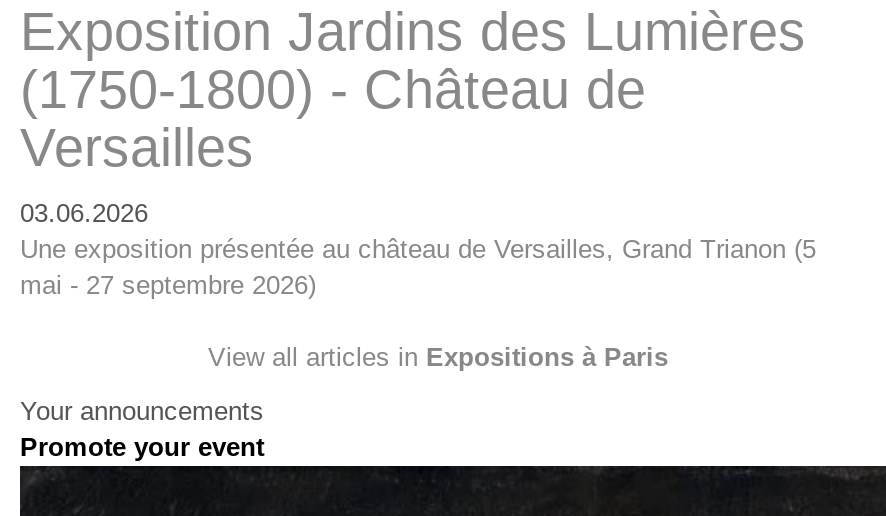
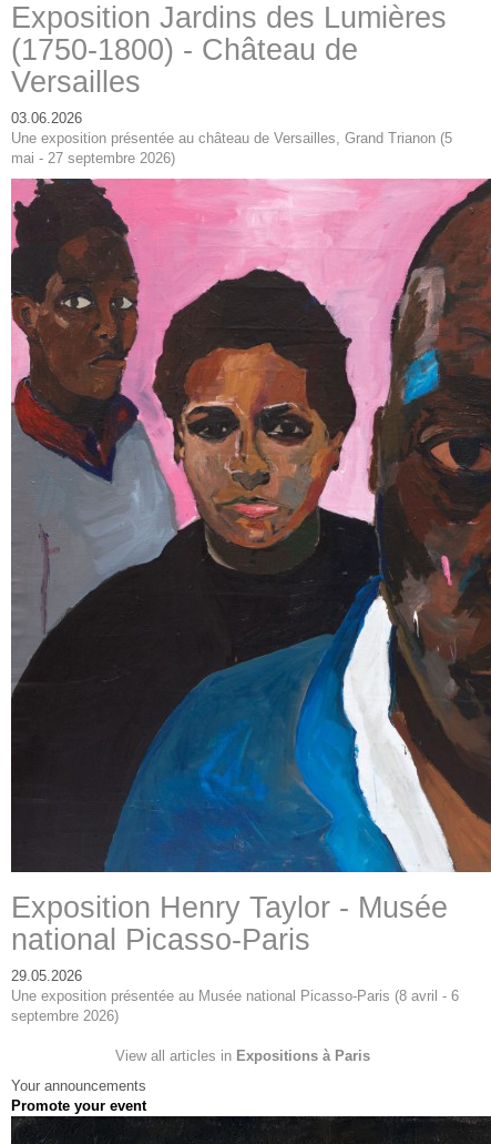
none -> [10,178,488,1024] [image] | Exposition Henry Taylor - Musée | national Picasso-Paris | 29.05.2026 | Une exposition présentée au Musée national Picasso-Paris (8 avril - 6 | septembre 2026)

